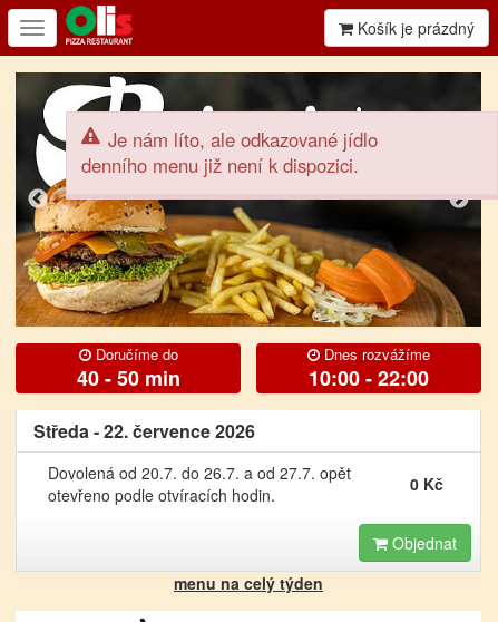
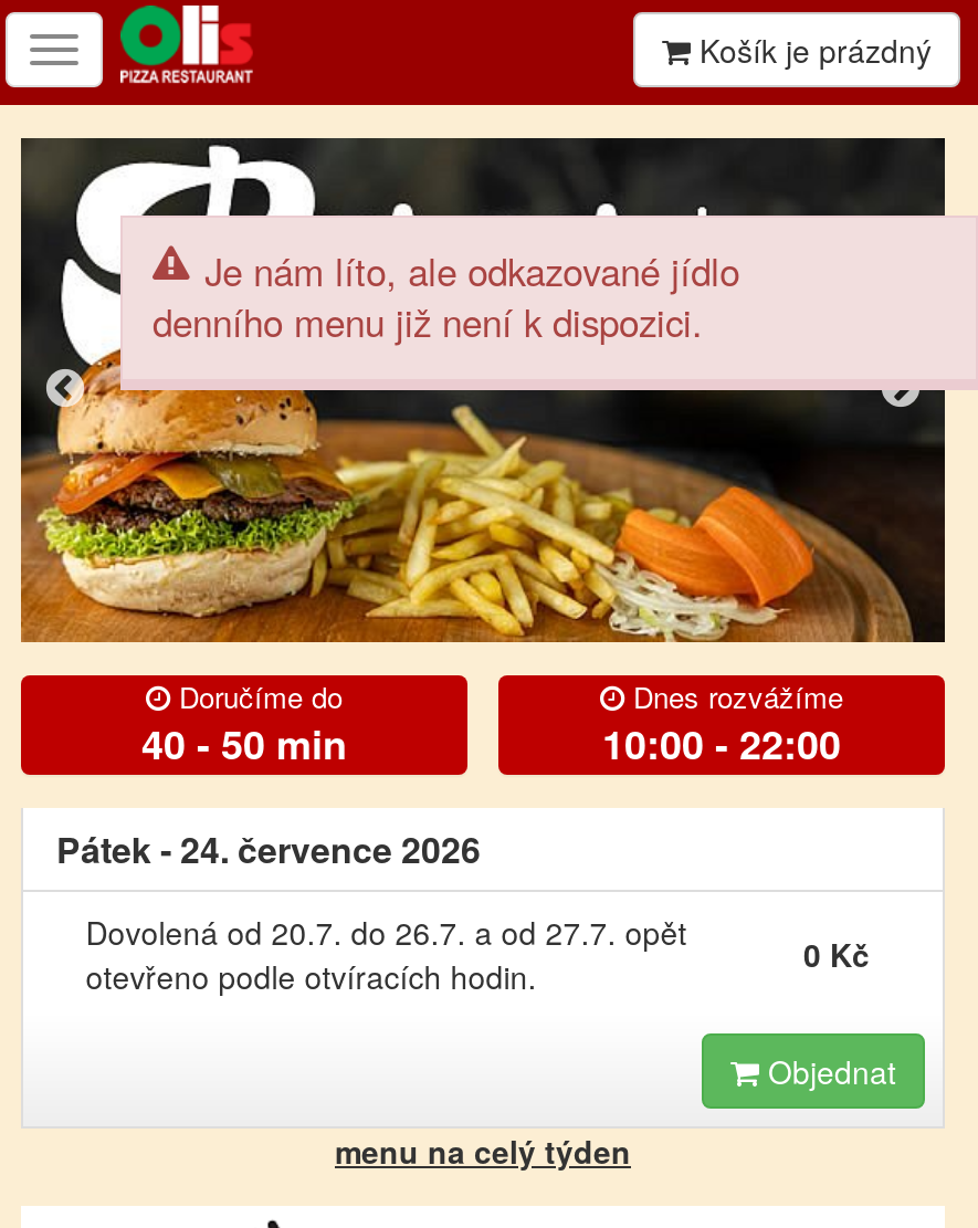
[33,418,255,444] Středa - 22. července 2026 -> [56,823,481,874] Pátek - 24. července 2026

